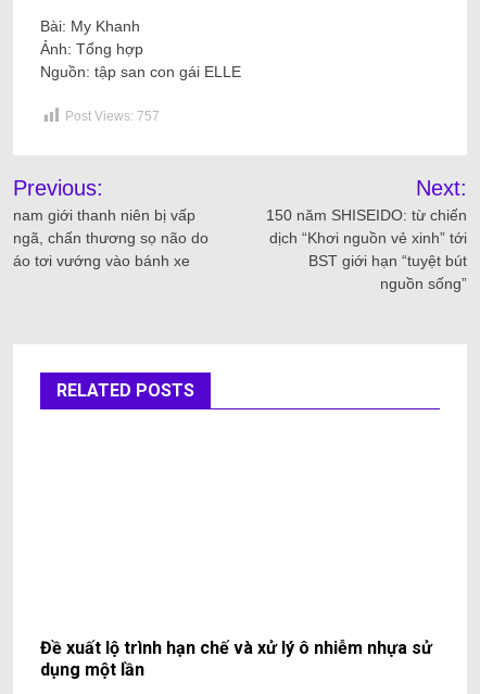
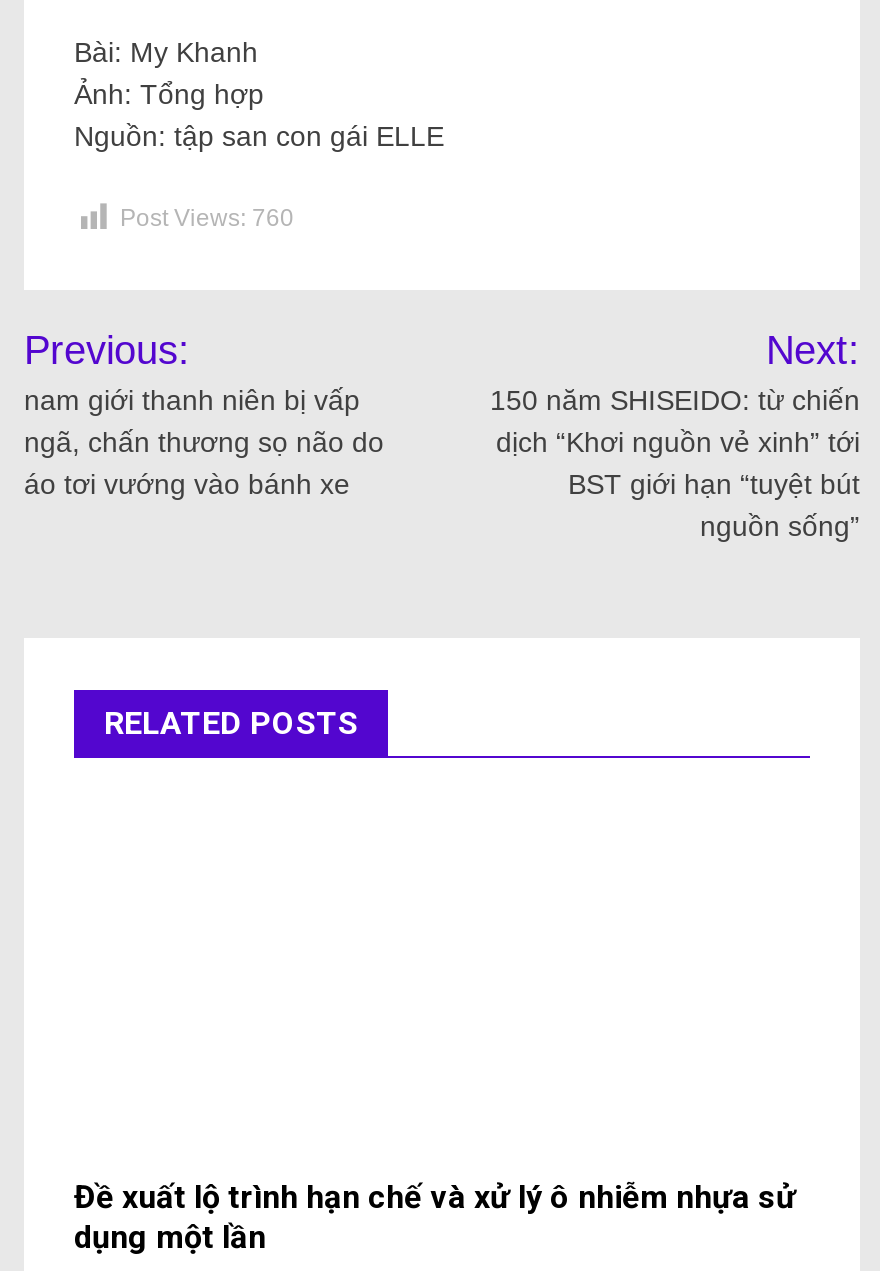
[65,109,160,124] Post Views: 757 -> [120,205,294,233] Post Views: 760

